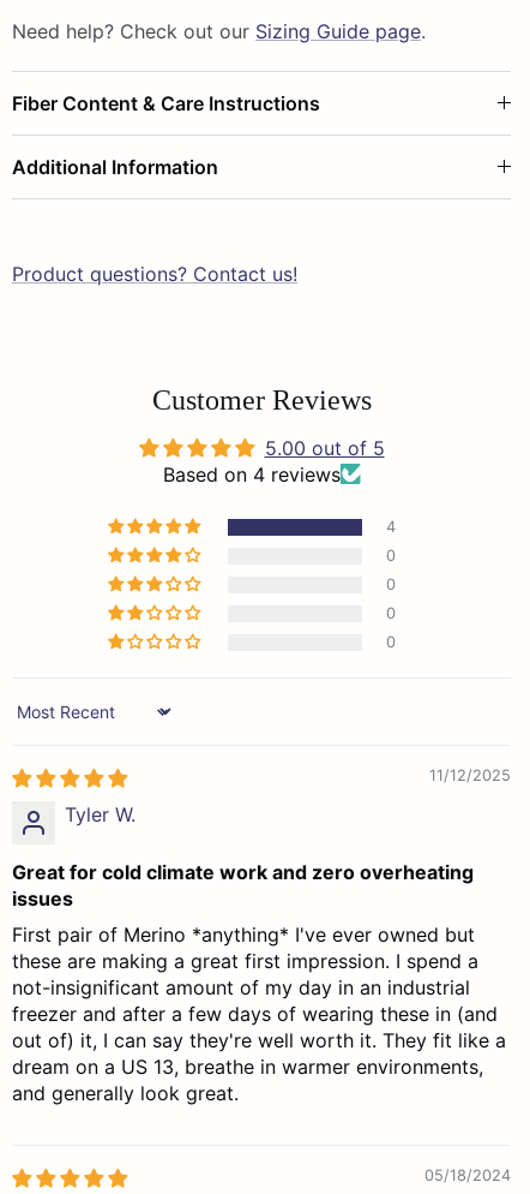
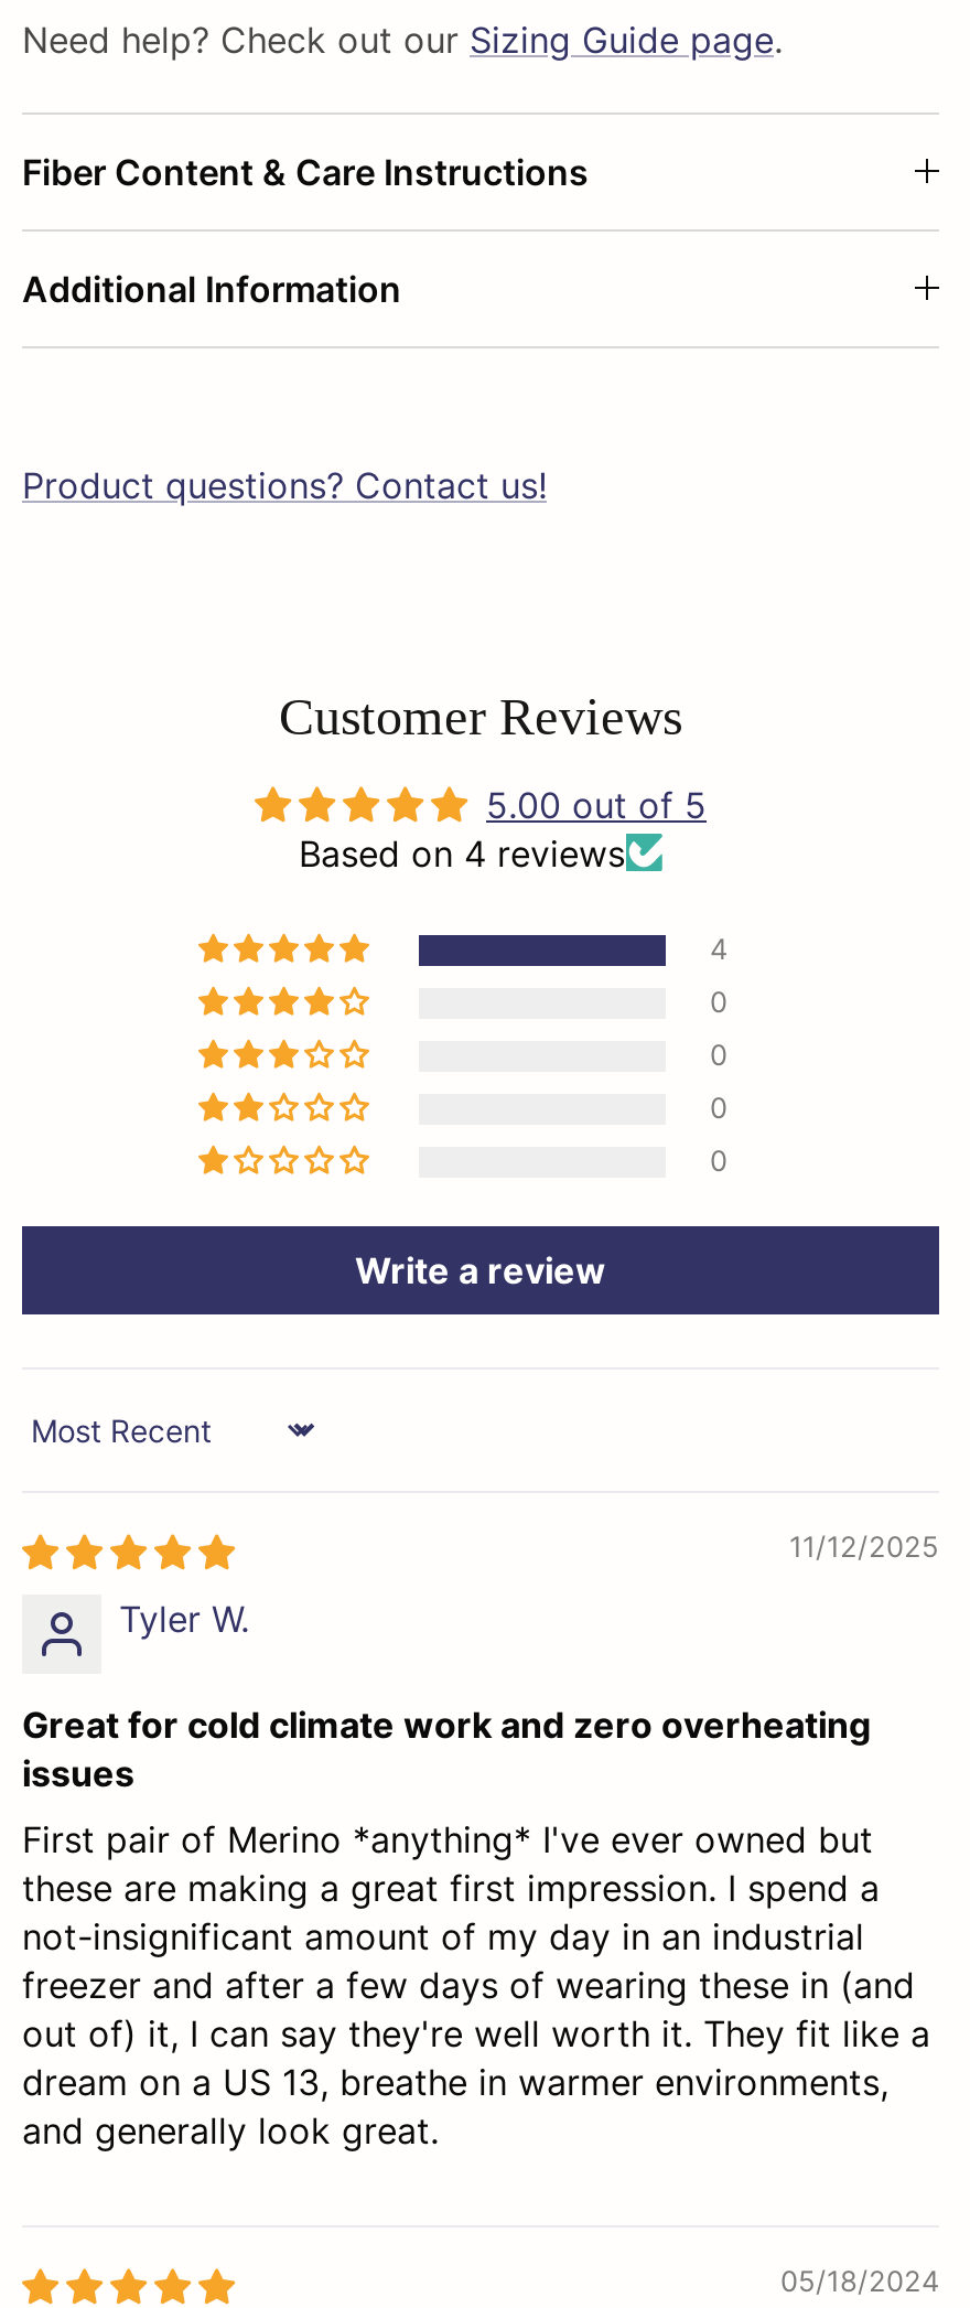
none -> [355,1247,606,1291] Write a review

